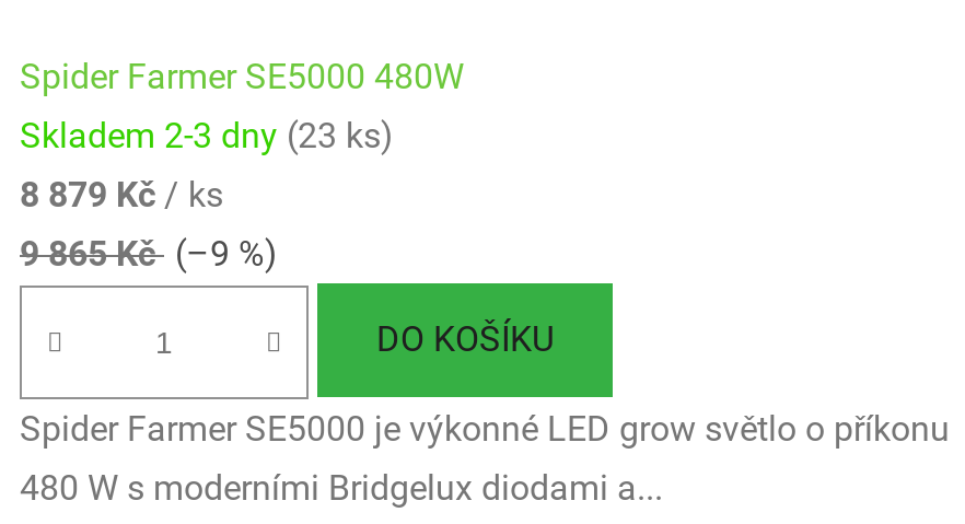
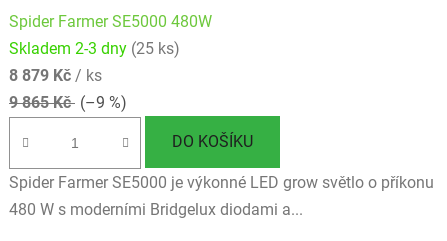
[20,115,394,157] Skladem 2-3 dny (23 ks) -> [9,39,180,58] Skladem 2-3 dny (25 ks)

